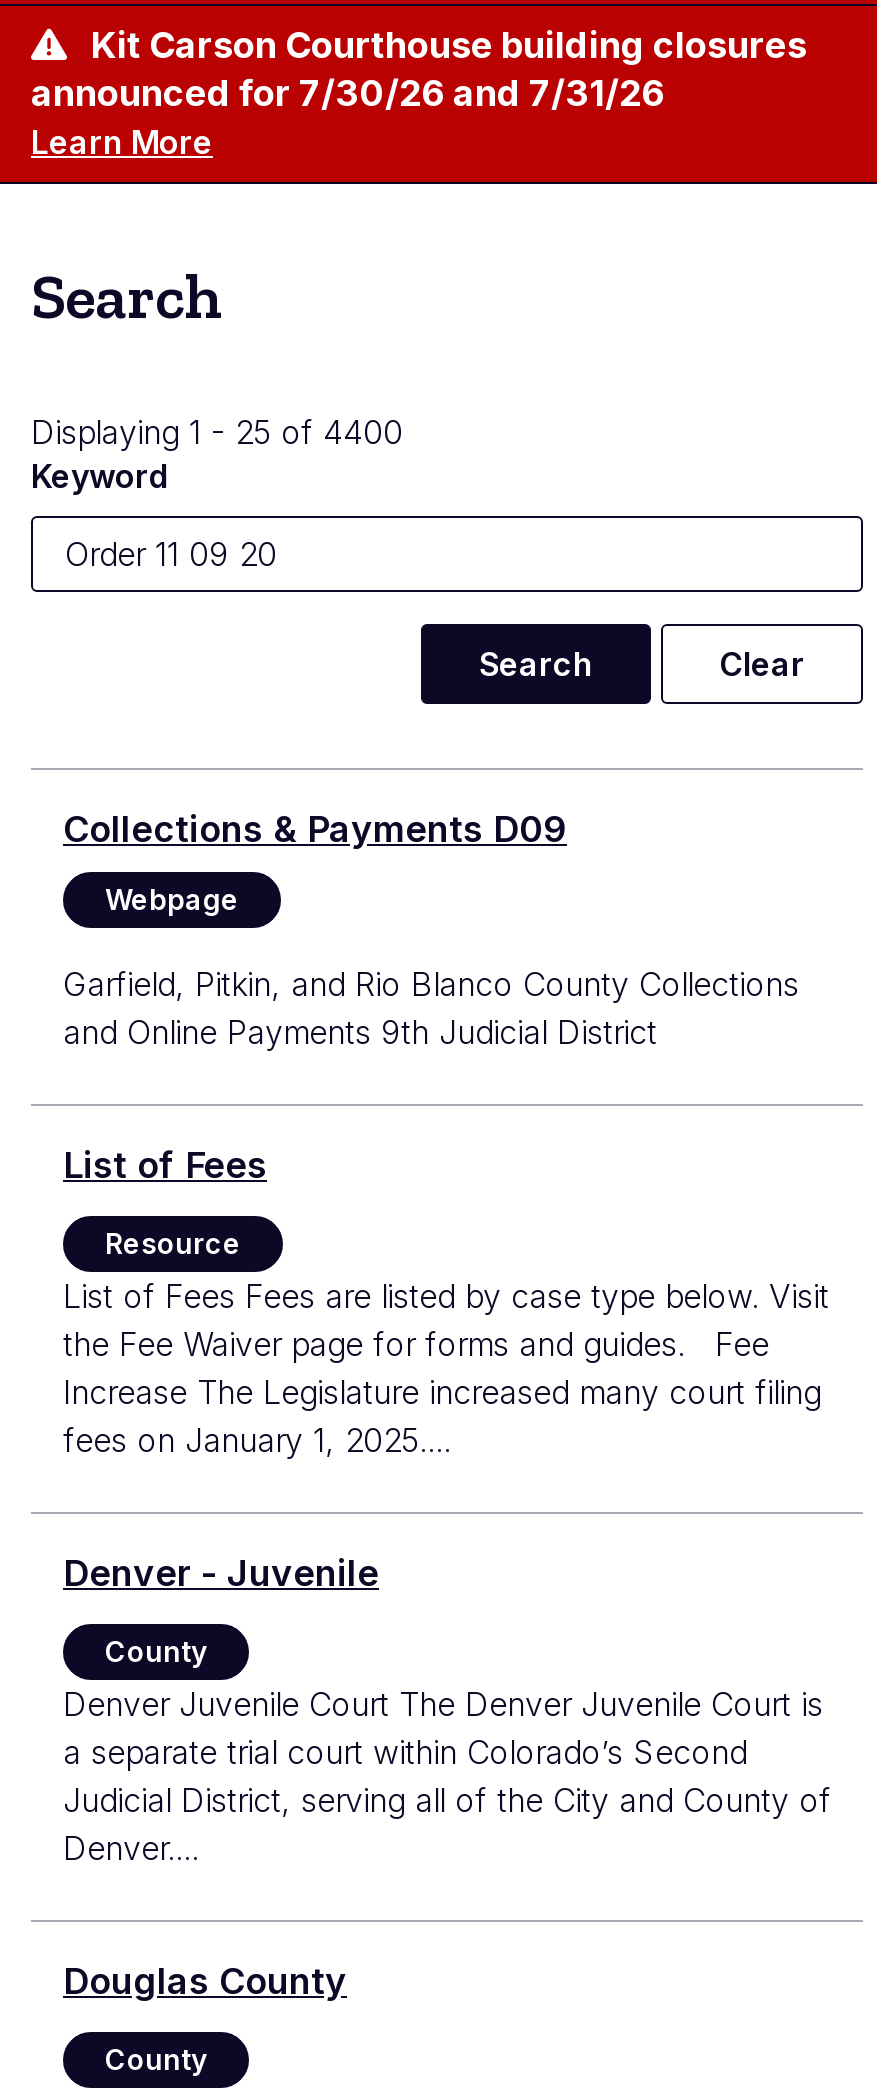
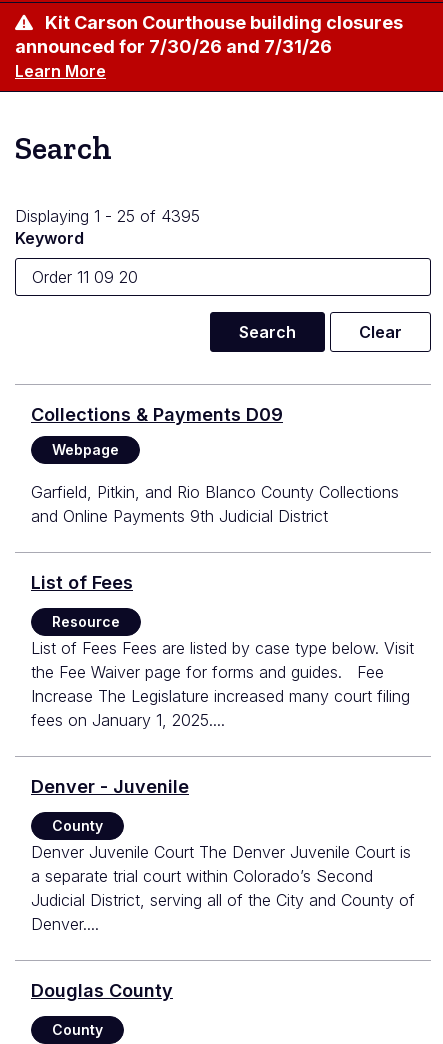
[31,413,403,453] Displaying 1 - 25 of 4400 -> [15,206,200,226] Displaying 1 - 25 of 4395

